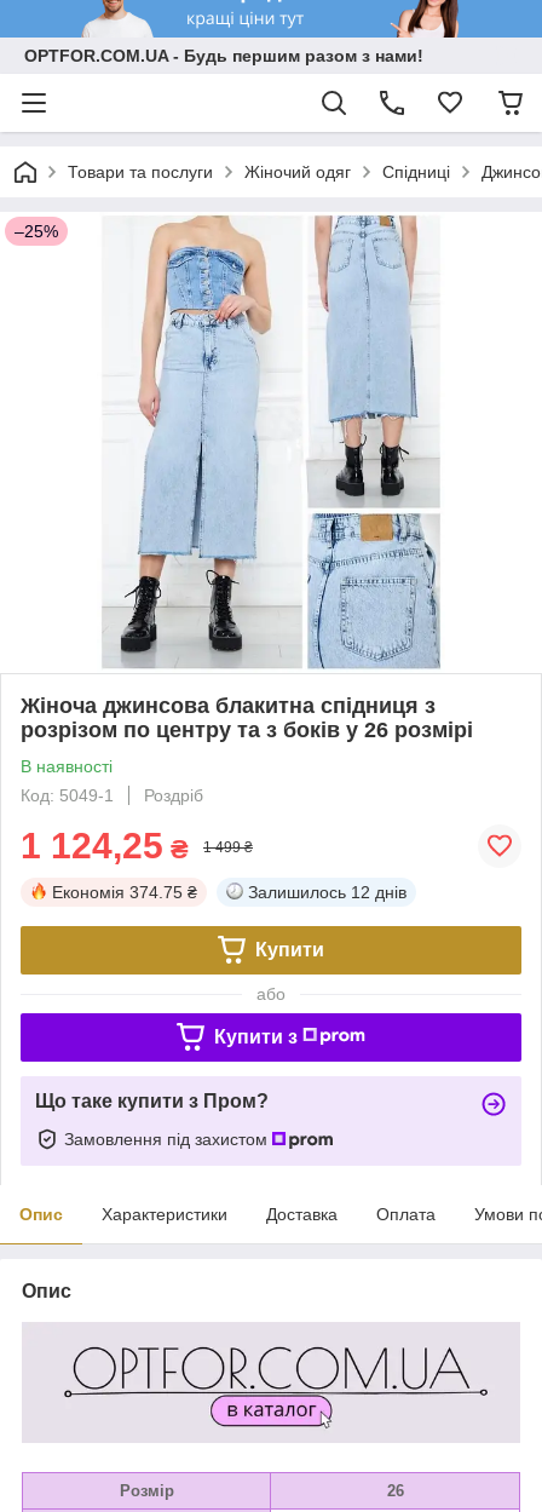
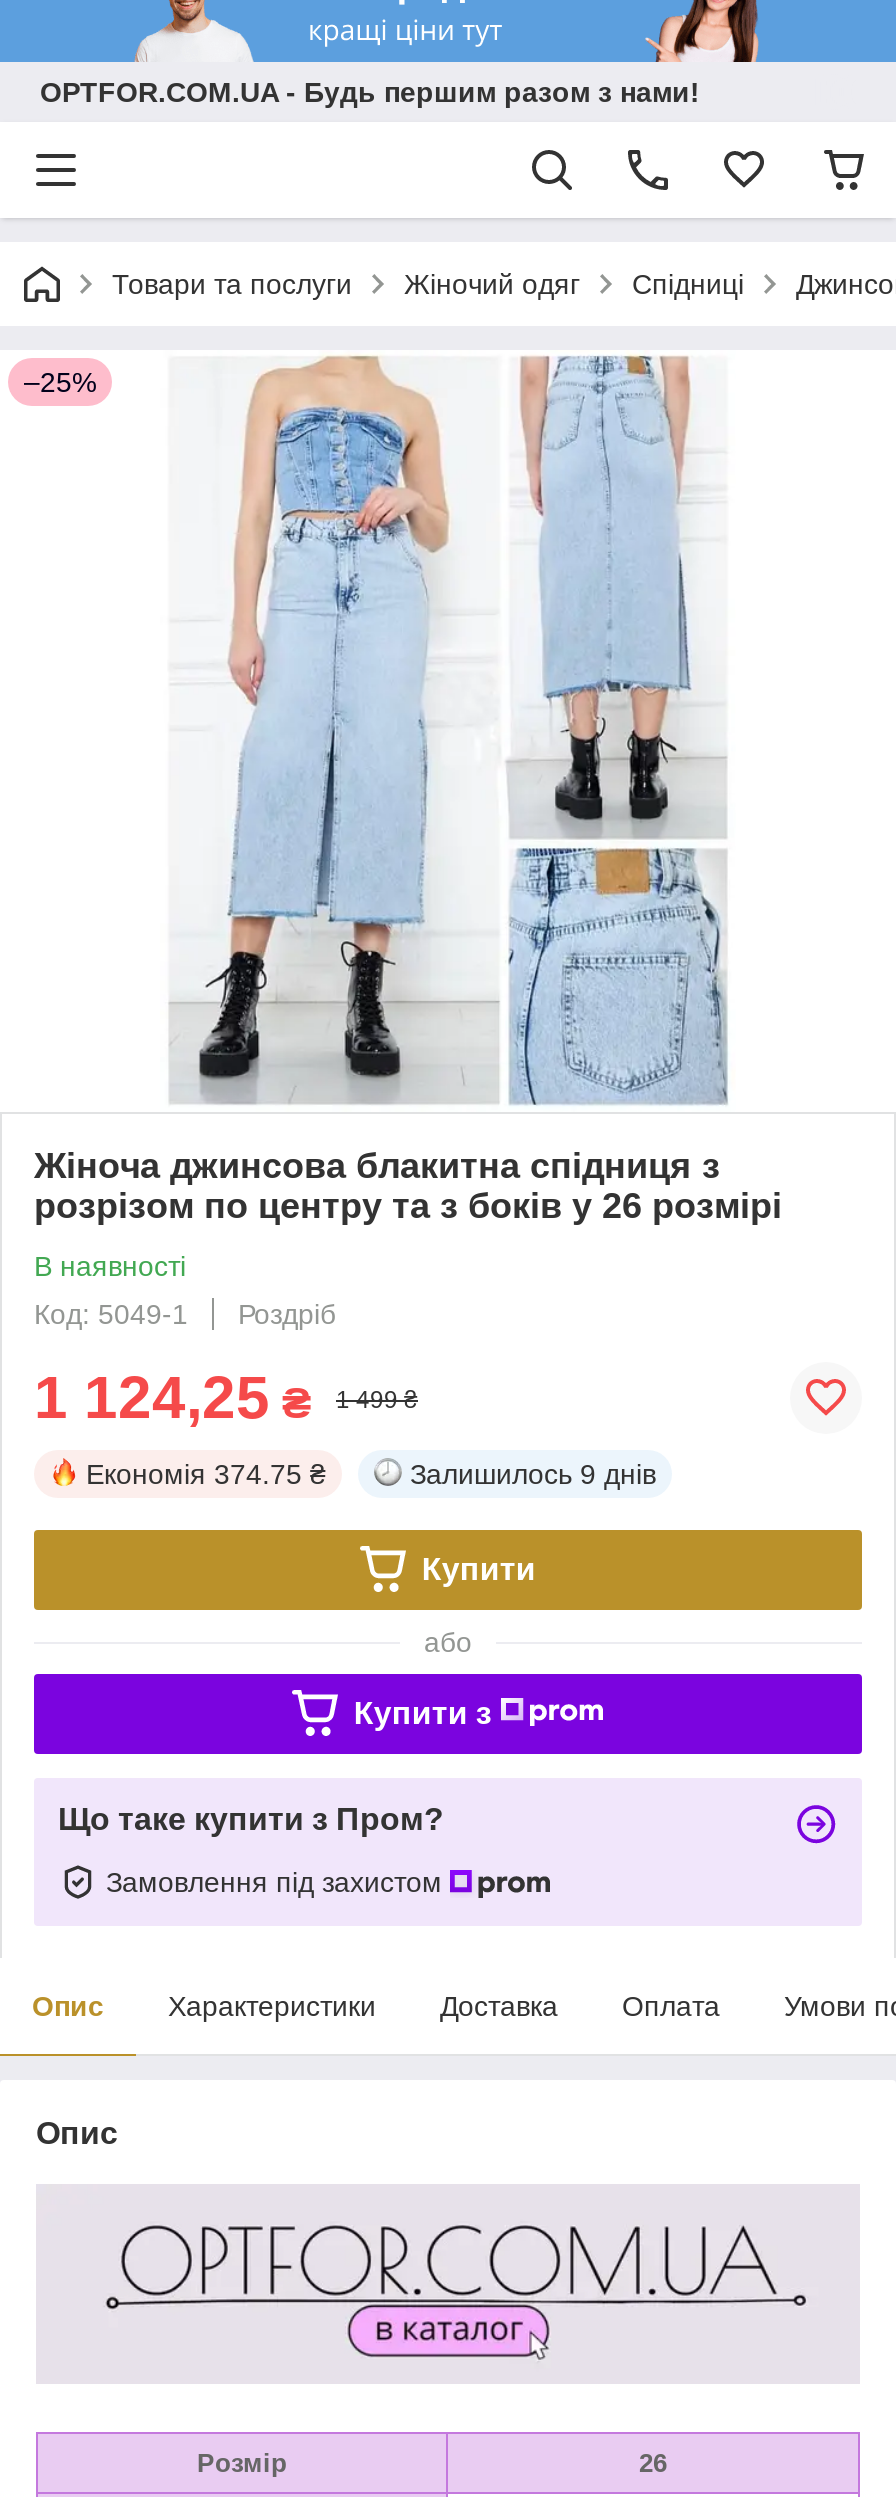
[248,882,406,902] Залишилось 12 днів -> [410,1458,656,1490] Залишилось 9 днів

